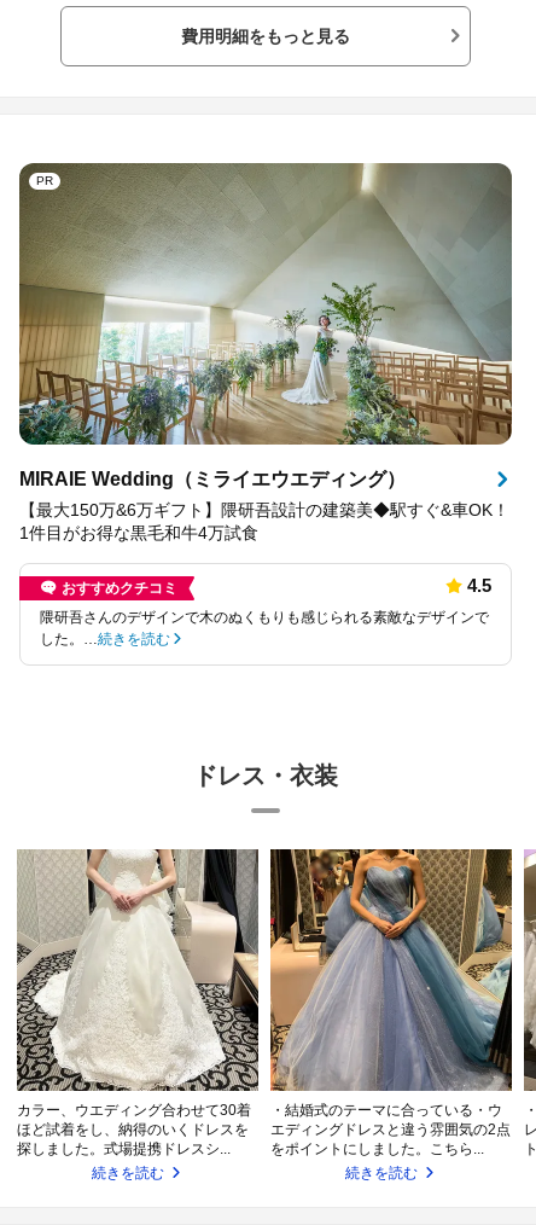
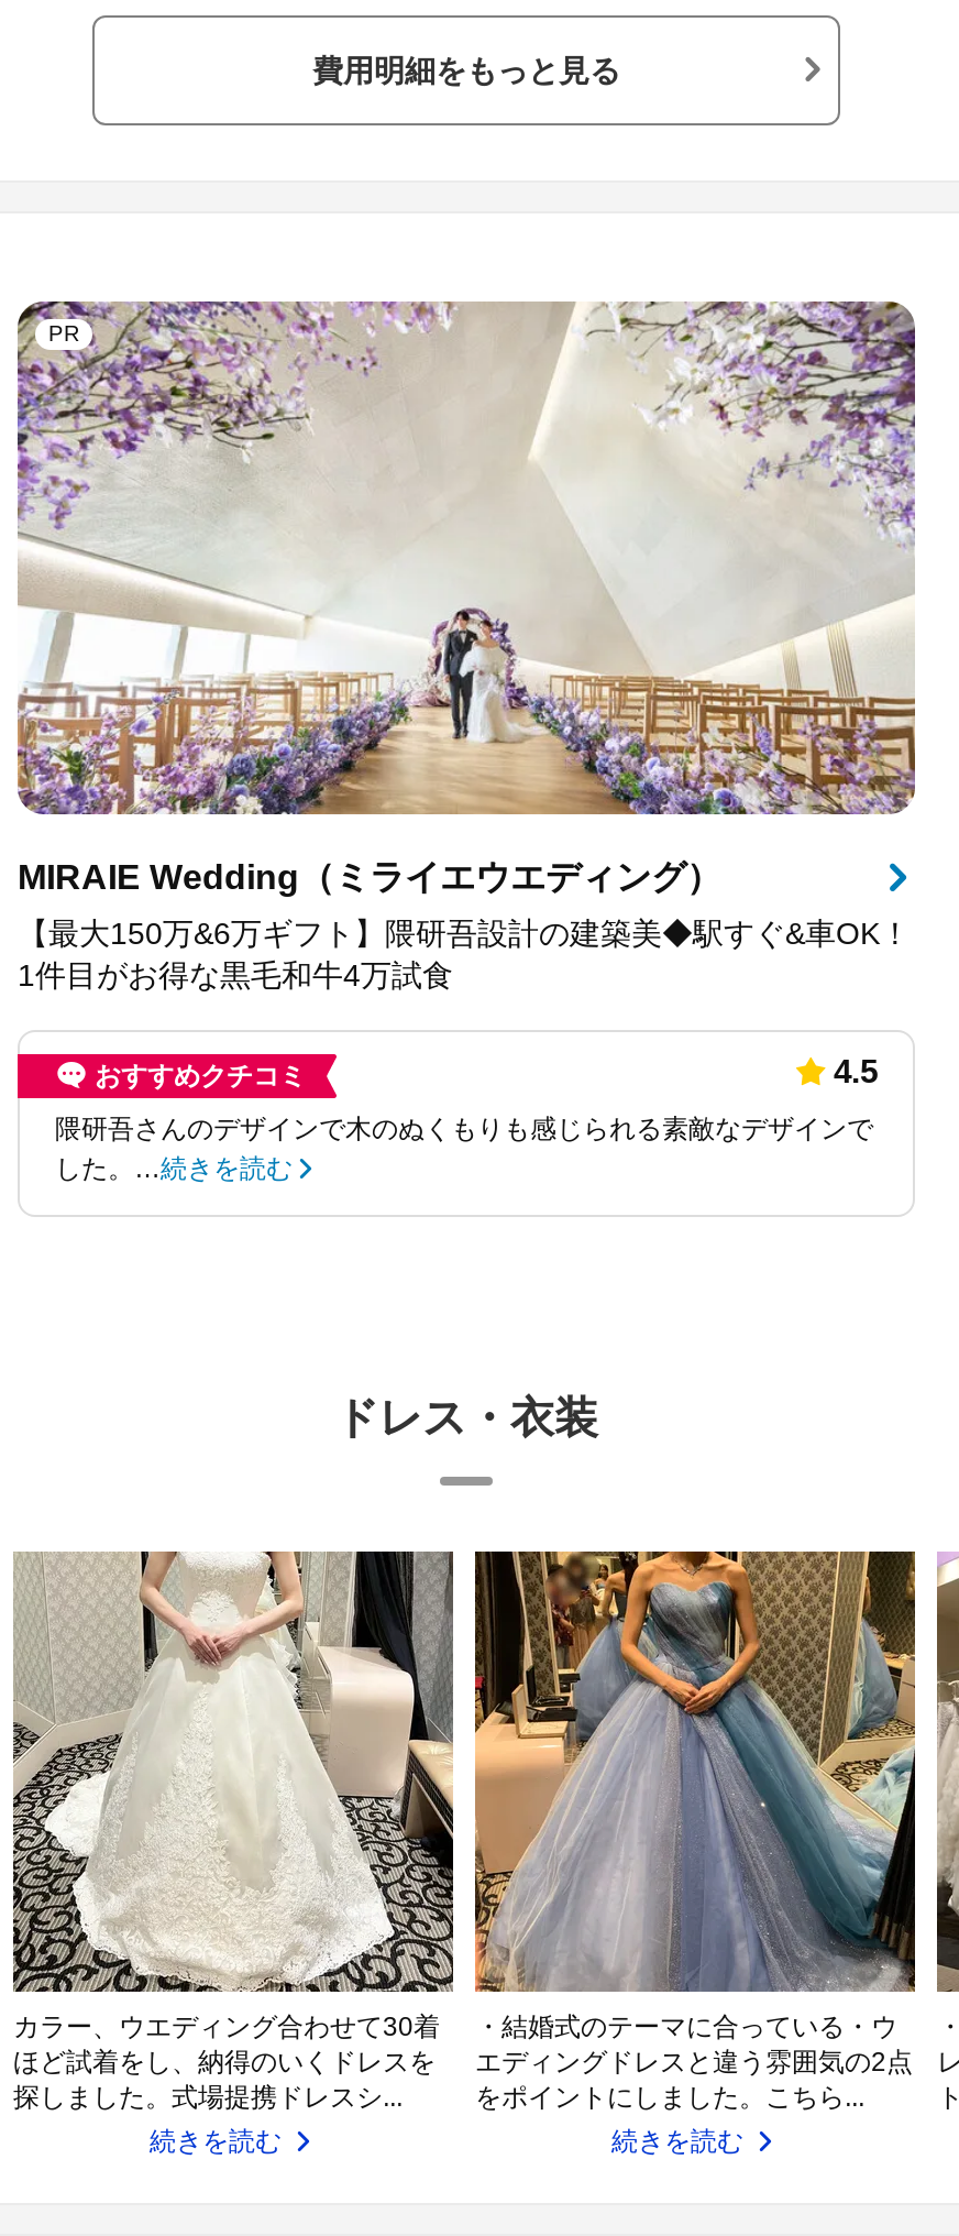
[18,162,513,446] [image] -> [15,302,917,816] [image]

